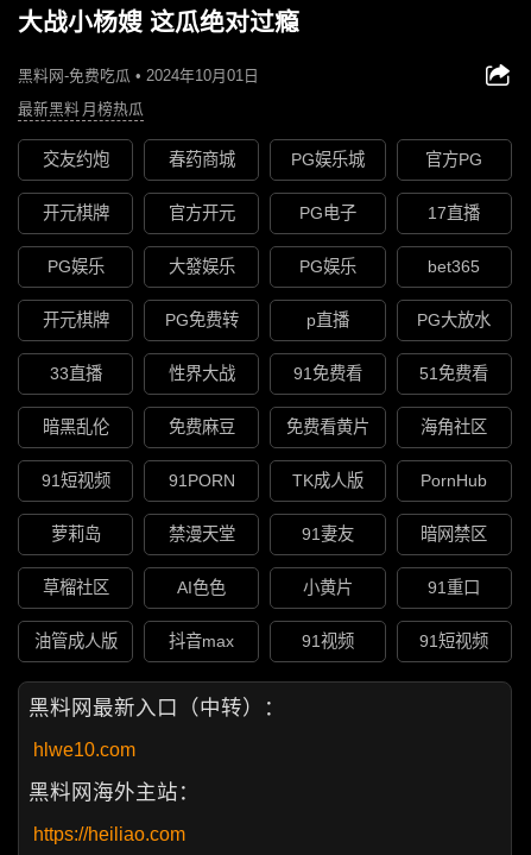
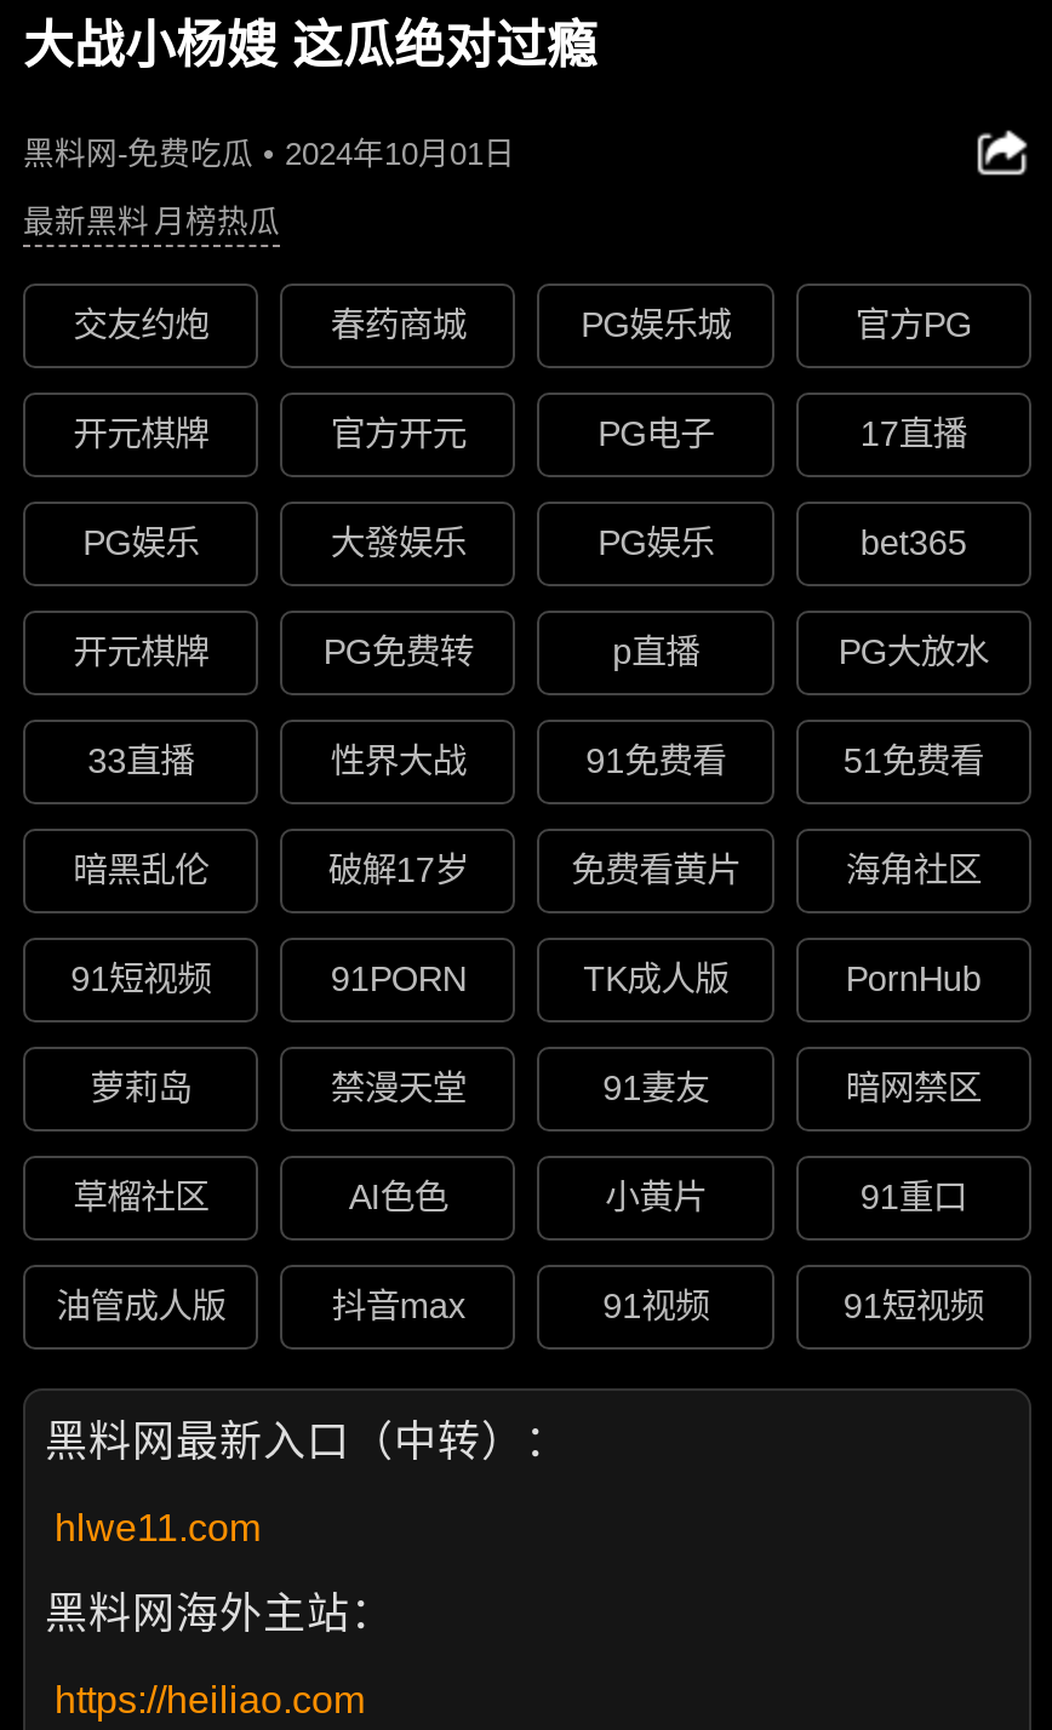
[168,418,235,437] 免费麻豆 -> [328,851,469,890] 破解17岁
[33,739,135,760] hlwe10.com -> [55,1507,261,1548] hlwe11.com

